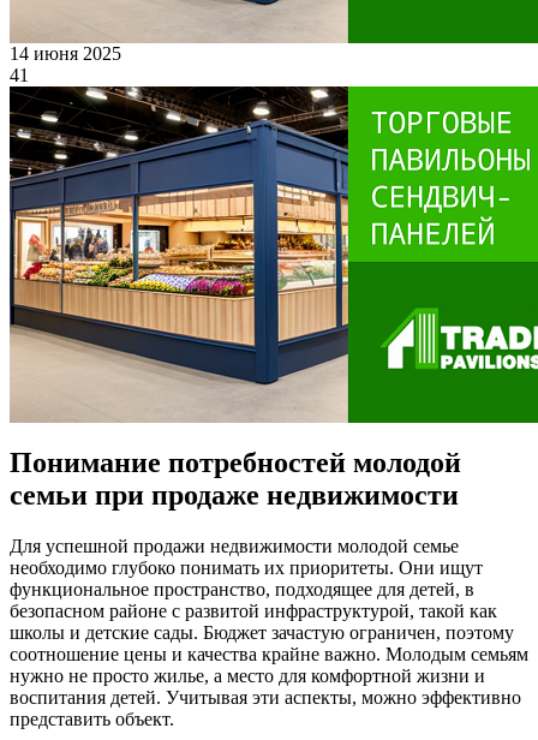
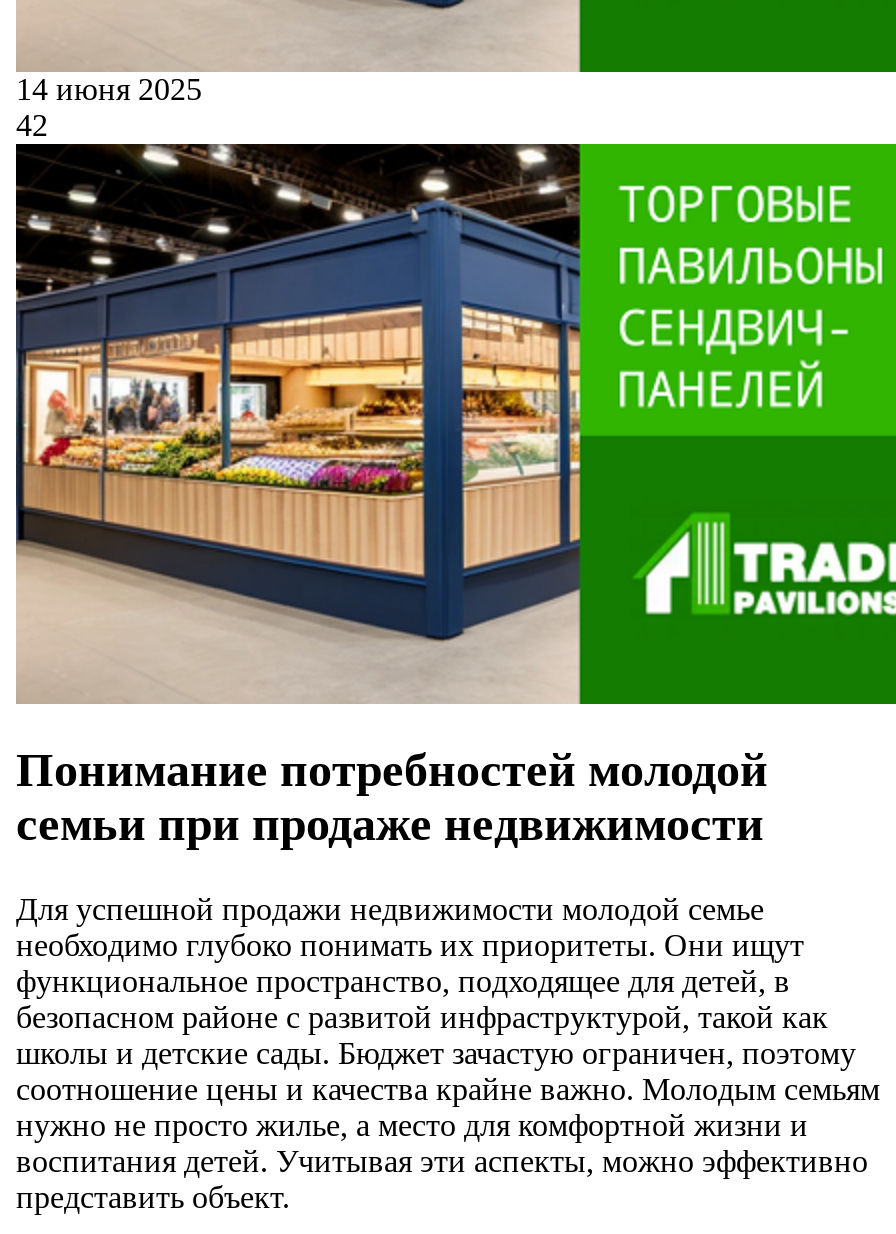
[10,65,29,85] 41 -> [16,108,48,142] 42

